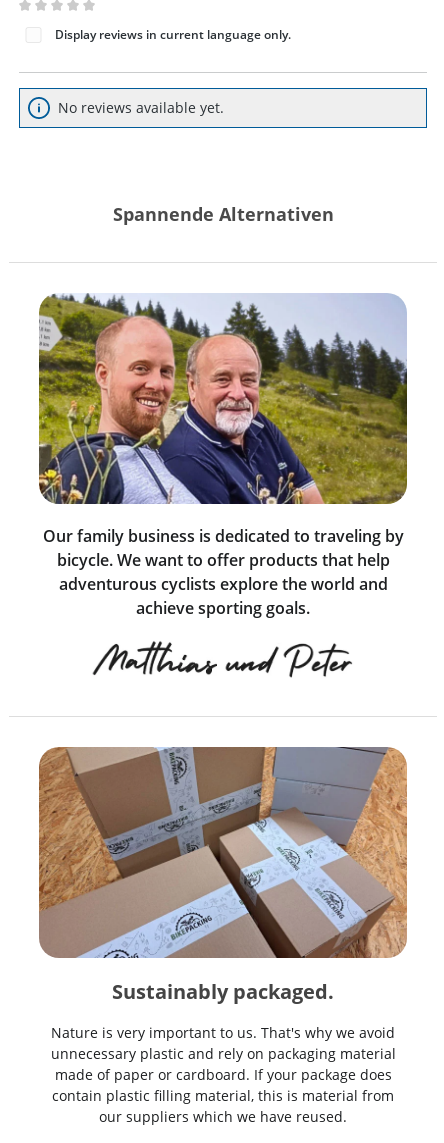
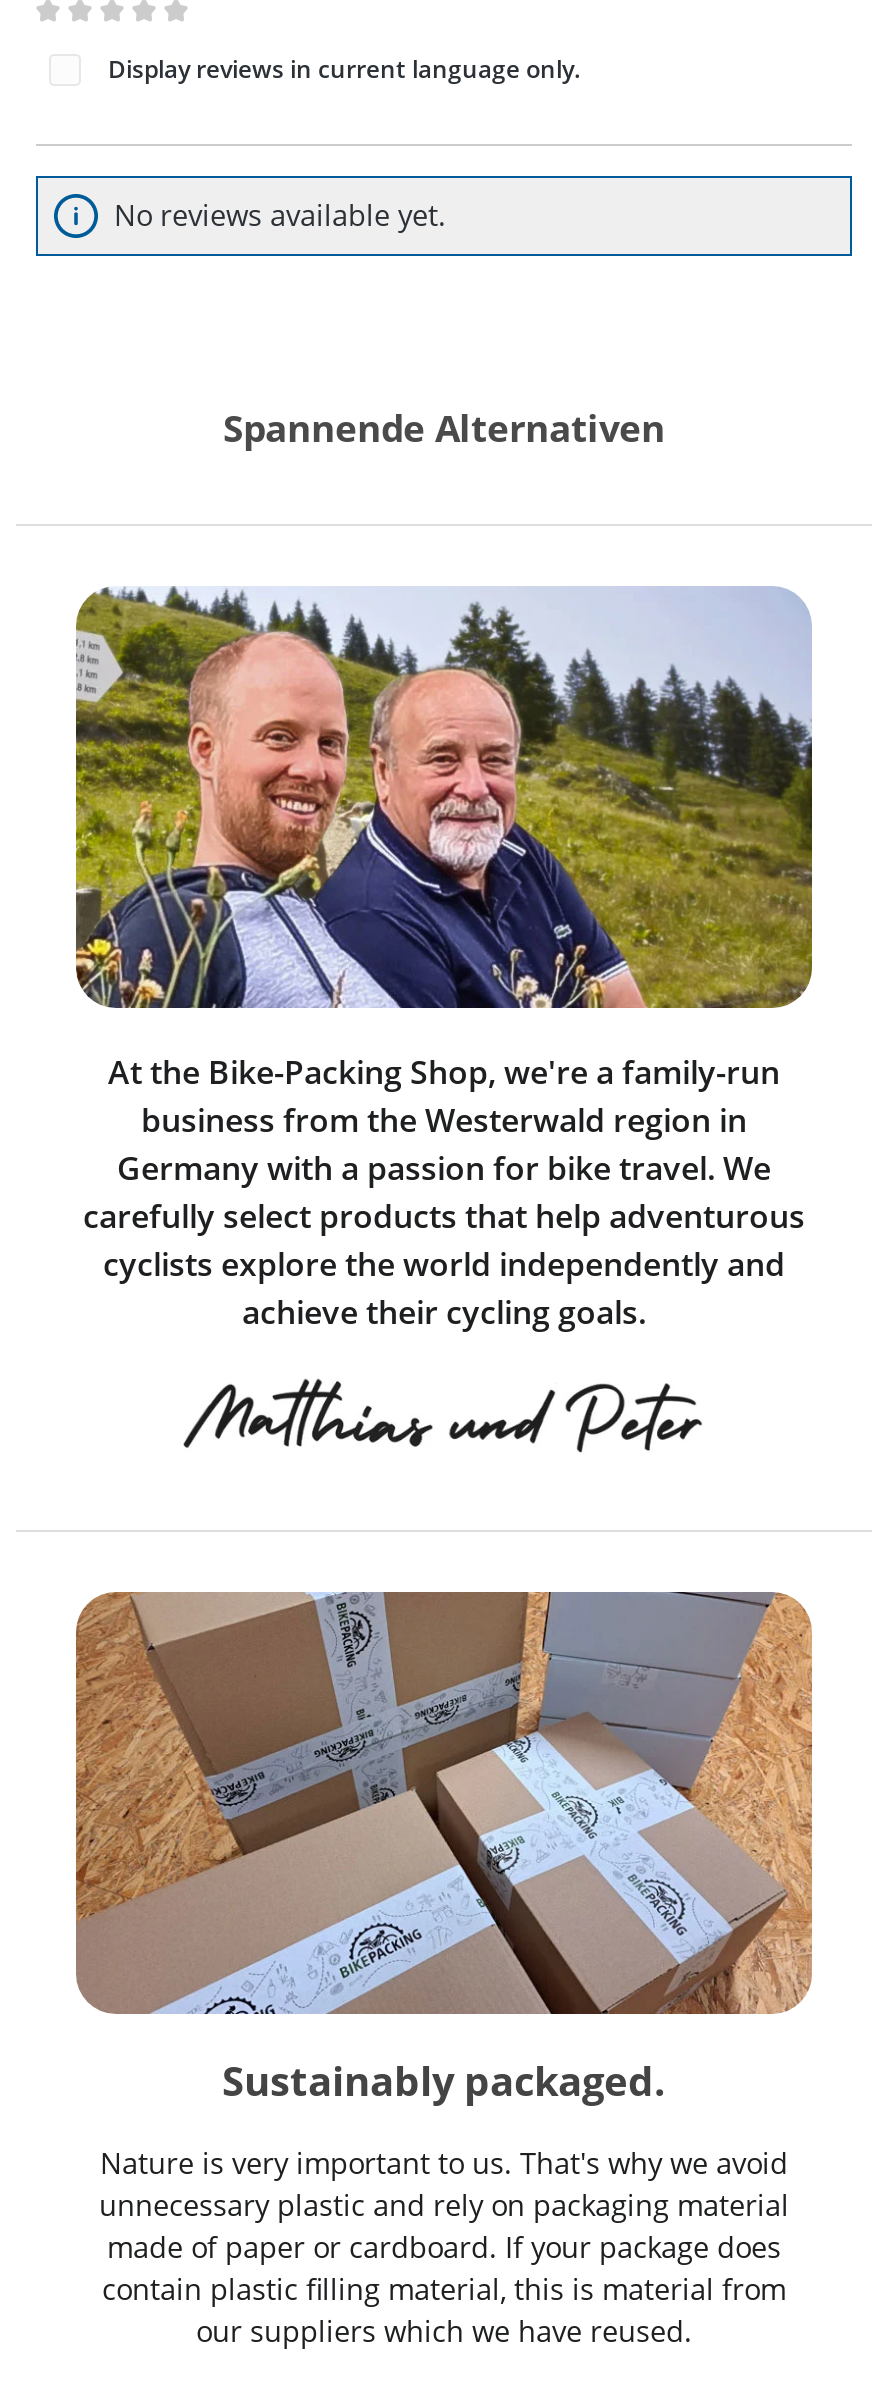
[42,525,403,619] Our family business is dedicated to traveling by | bicycle. We want to offer products that help | adventurous cyclists explore the world and | achieve sporting goals. -> [83,1049,805,1333] At the Bike-Packing Shop, we're a family-run | business from the Westerwald region in | Germany with a passion for bike travel. We | carefully select products that help adventurous | cyclists explore the world independently and | achieve their cycling goals.

